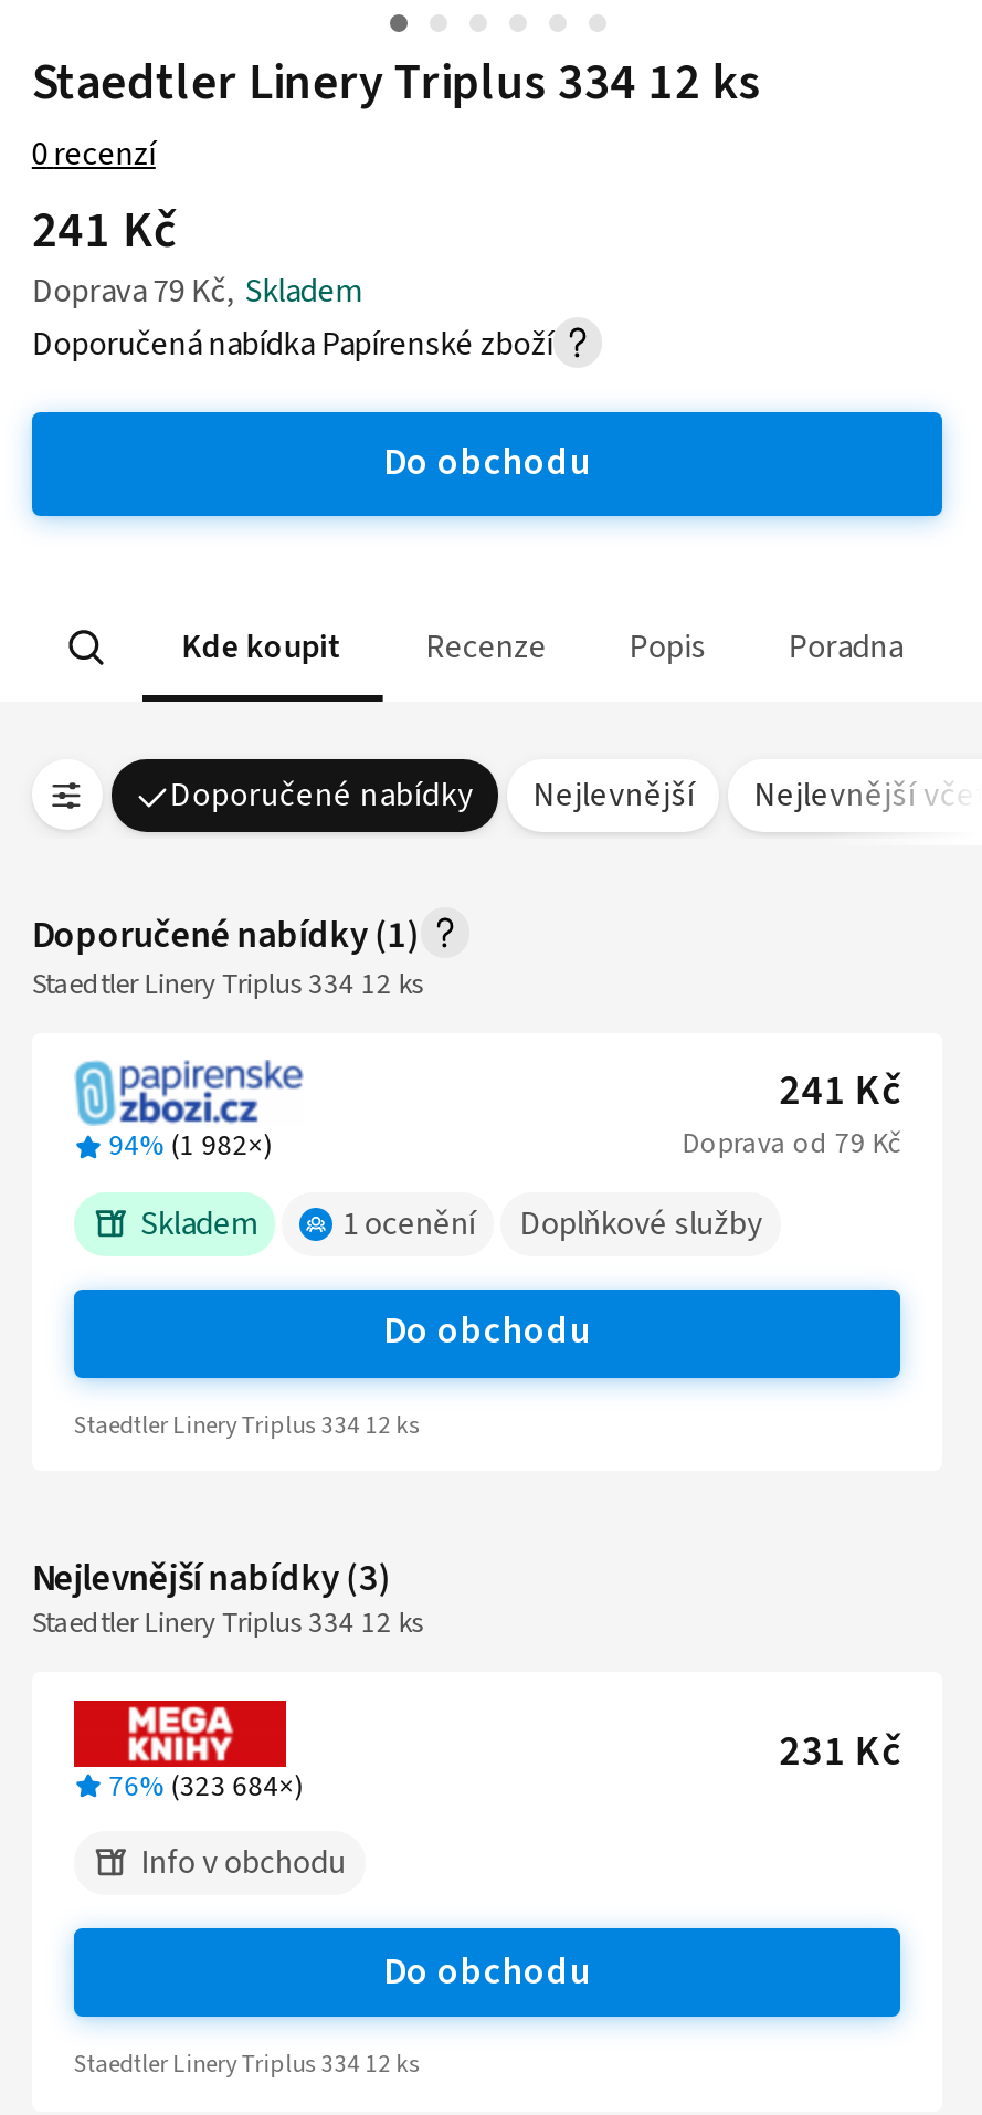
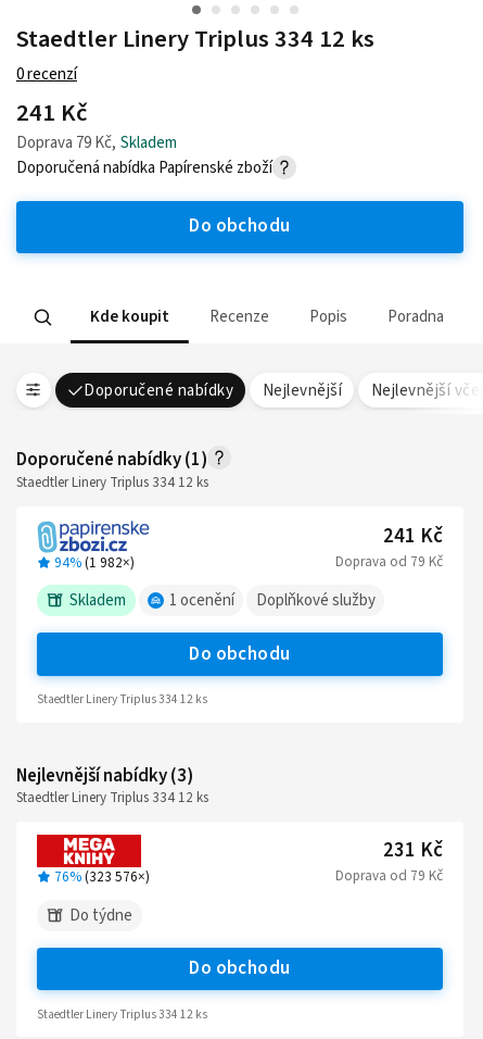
[109,1766,303,1806] 76%(323 684×) -> [54,867,150,887] 76%(323 576×)
none -> [336,866,443,886] Doprava od 79 Kč
[141,1840,346,1887] Info v obchodu -> [70,904,133,927] Do týdne

